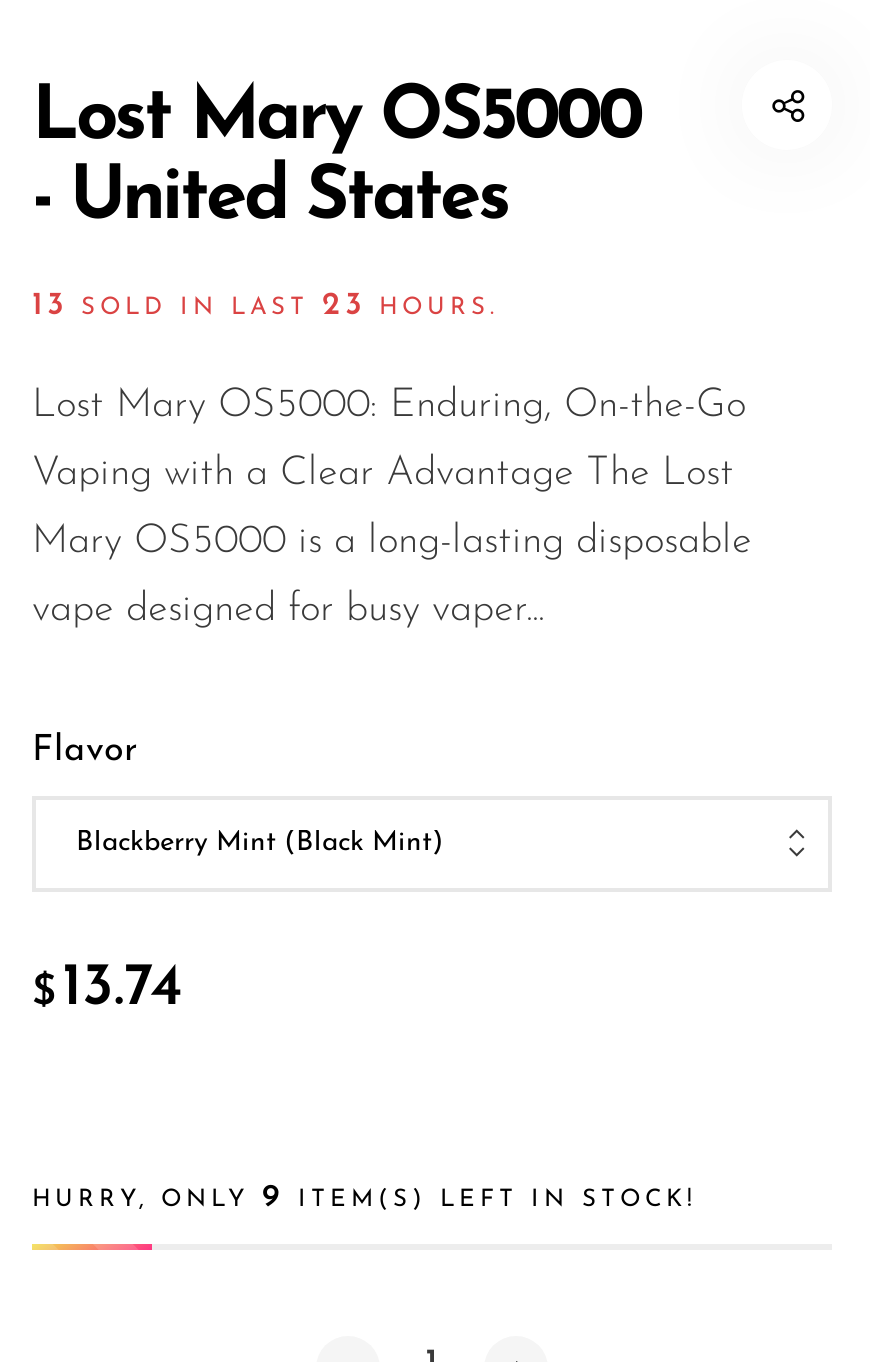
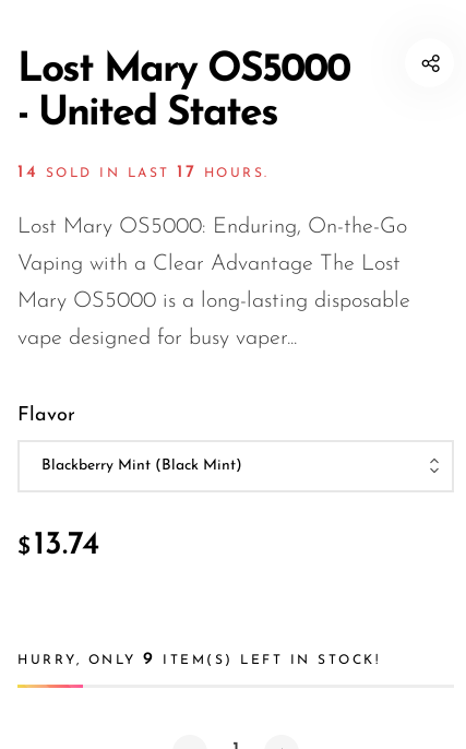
[32,290,499,322] 13 SOLD IN LAST 23 HOURS. -> [17,164,269,181] 14 SOLD IN LAST 17 HOURS.

